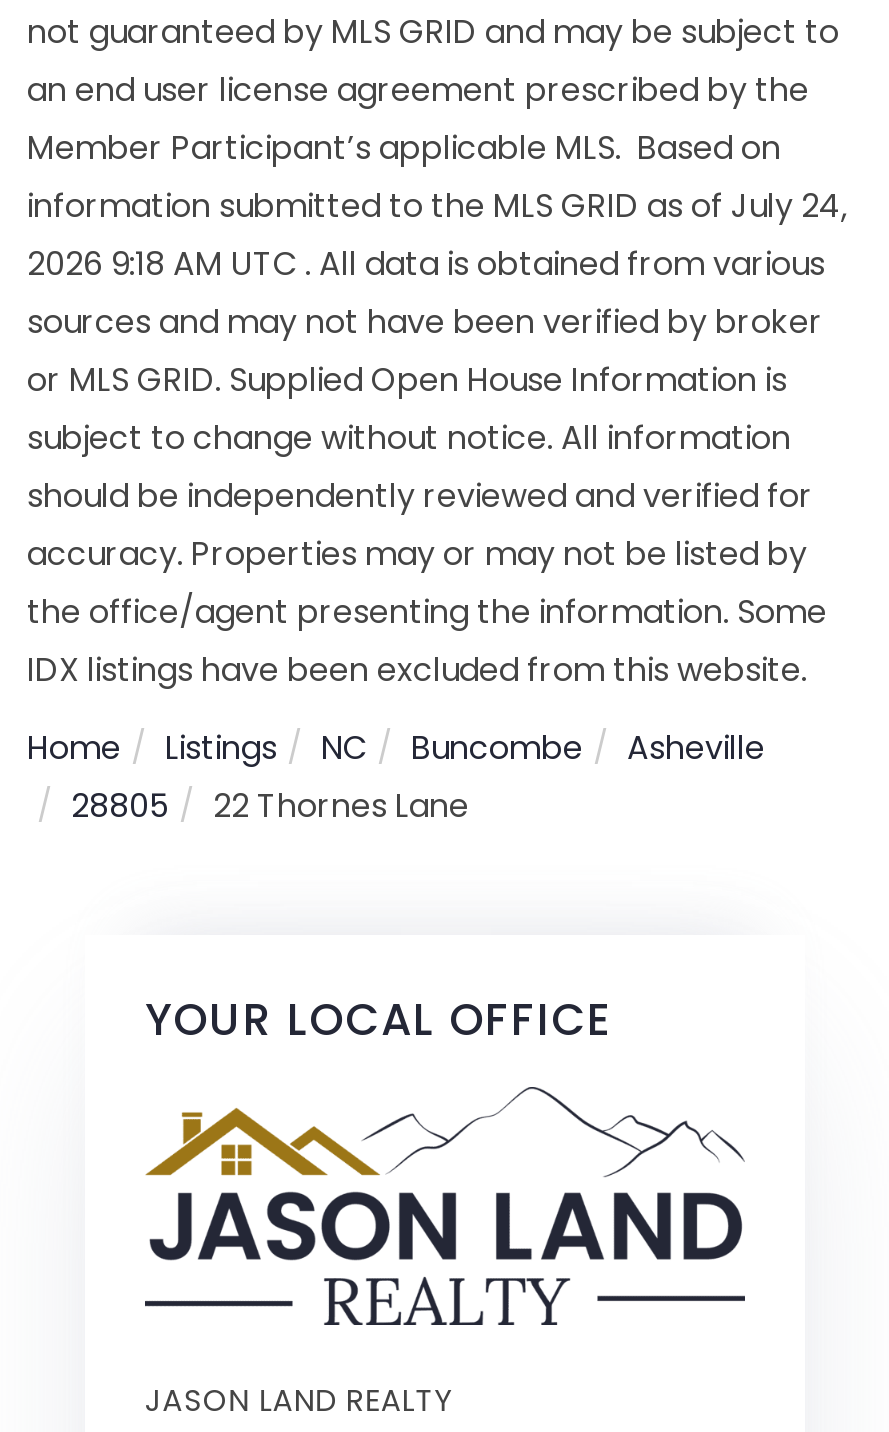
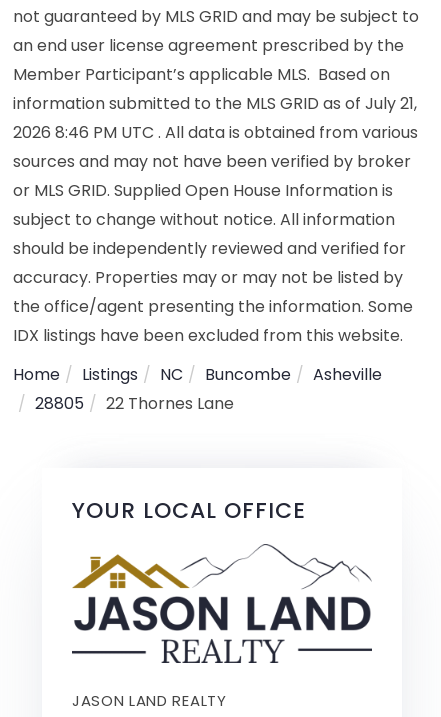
[27,183,847,229] information submitted to the MLS GRID as of July 24, -> [13,92,417,115] information submitted to the MLS GRID as of July 21,
[27,241,825,287] 2026 9:18 AM UTC . All data is obtained from various -> [13,121,418,144] 2026 8:46 PM UTC . All data is obtained from various

